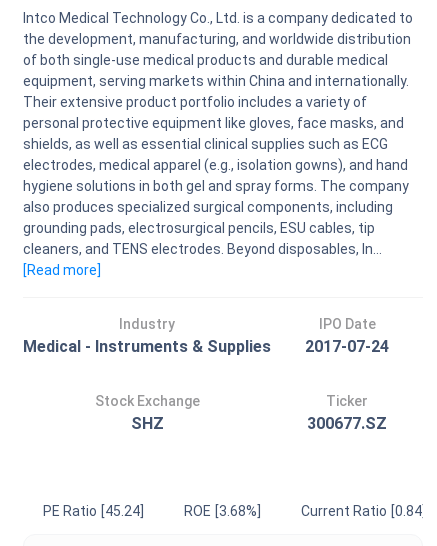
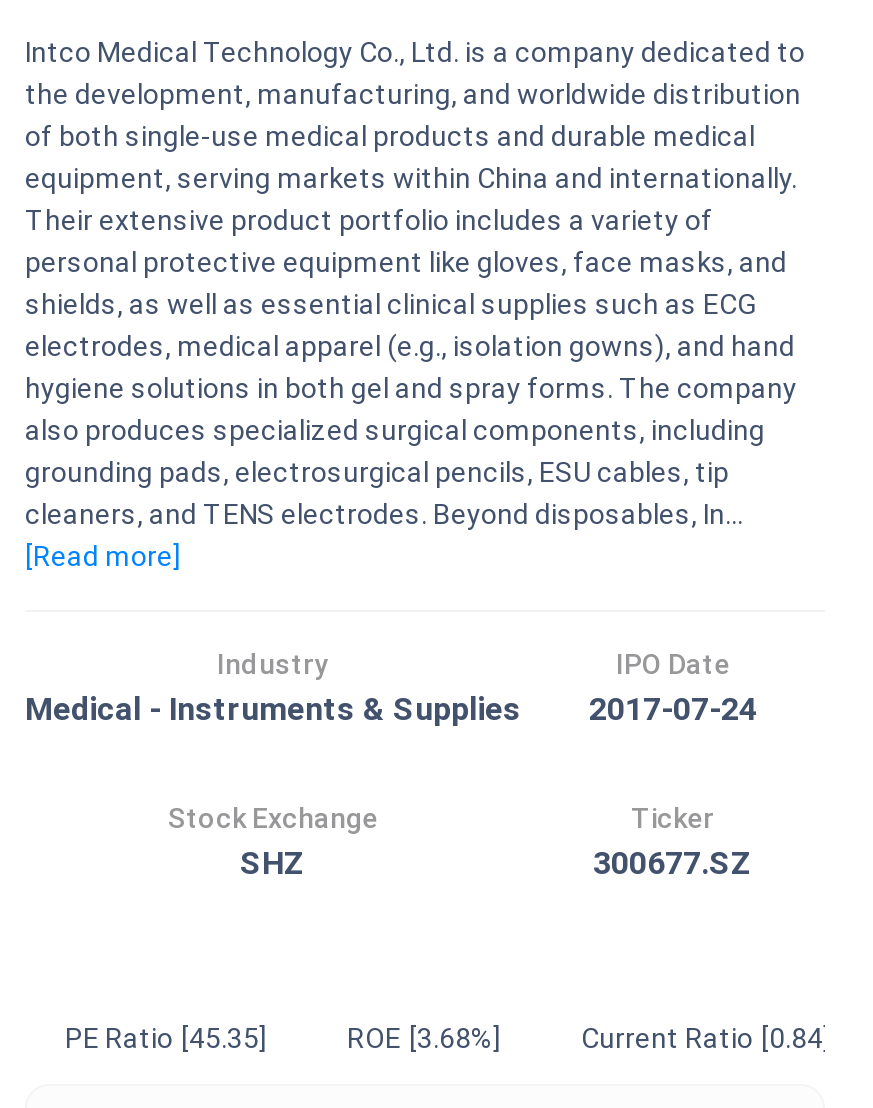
[43,503,144,519] PE Ratio [45.24] -> [65,1022,267,1054] PE Ratio [45.35]

